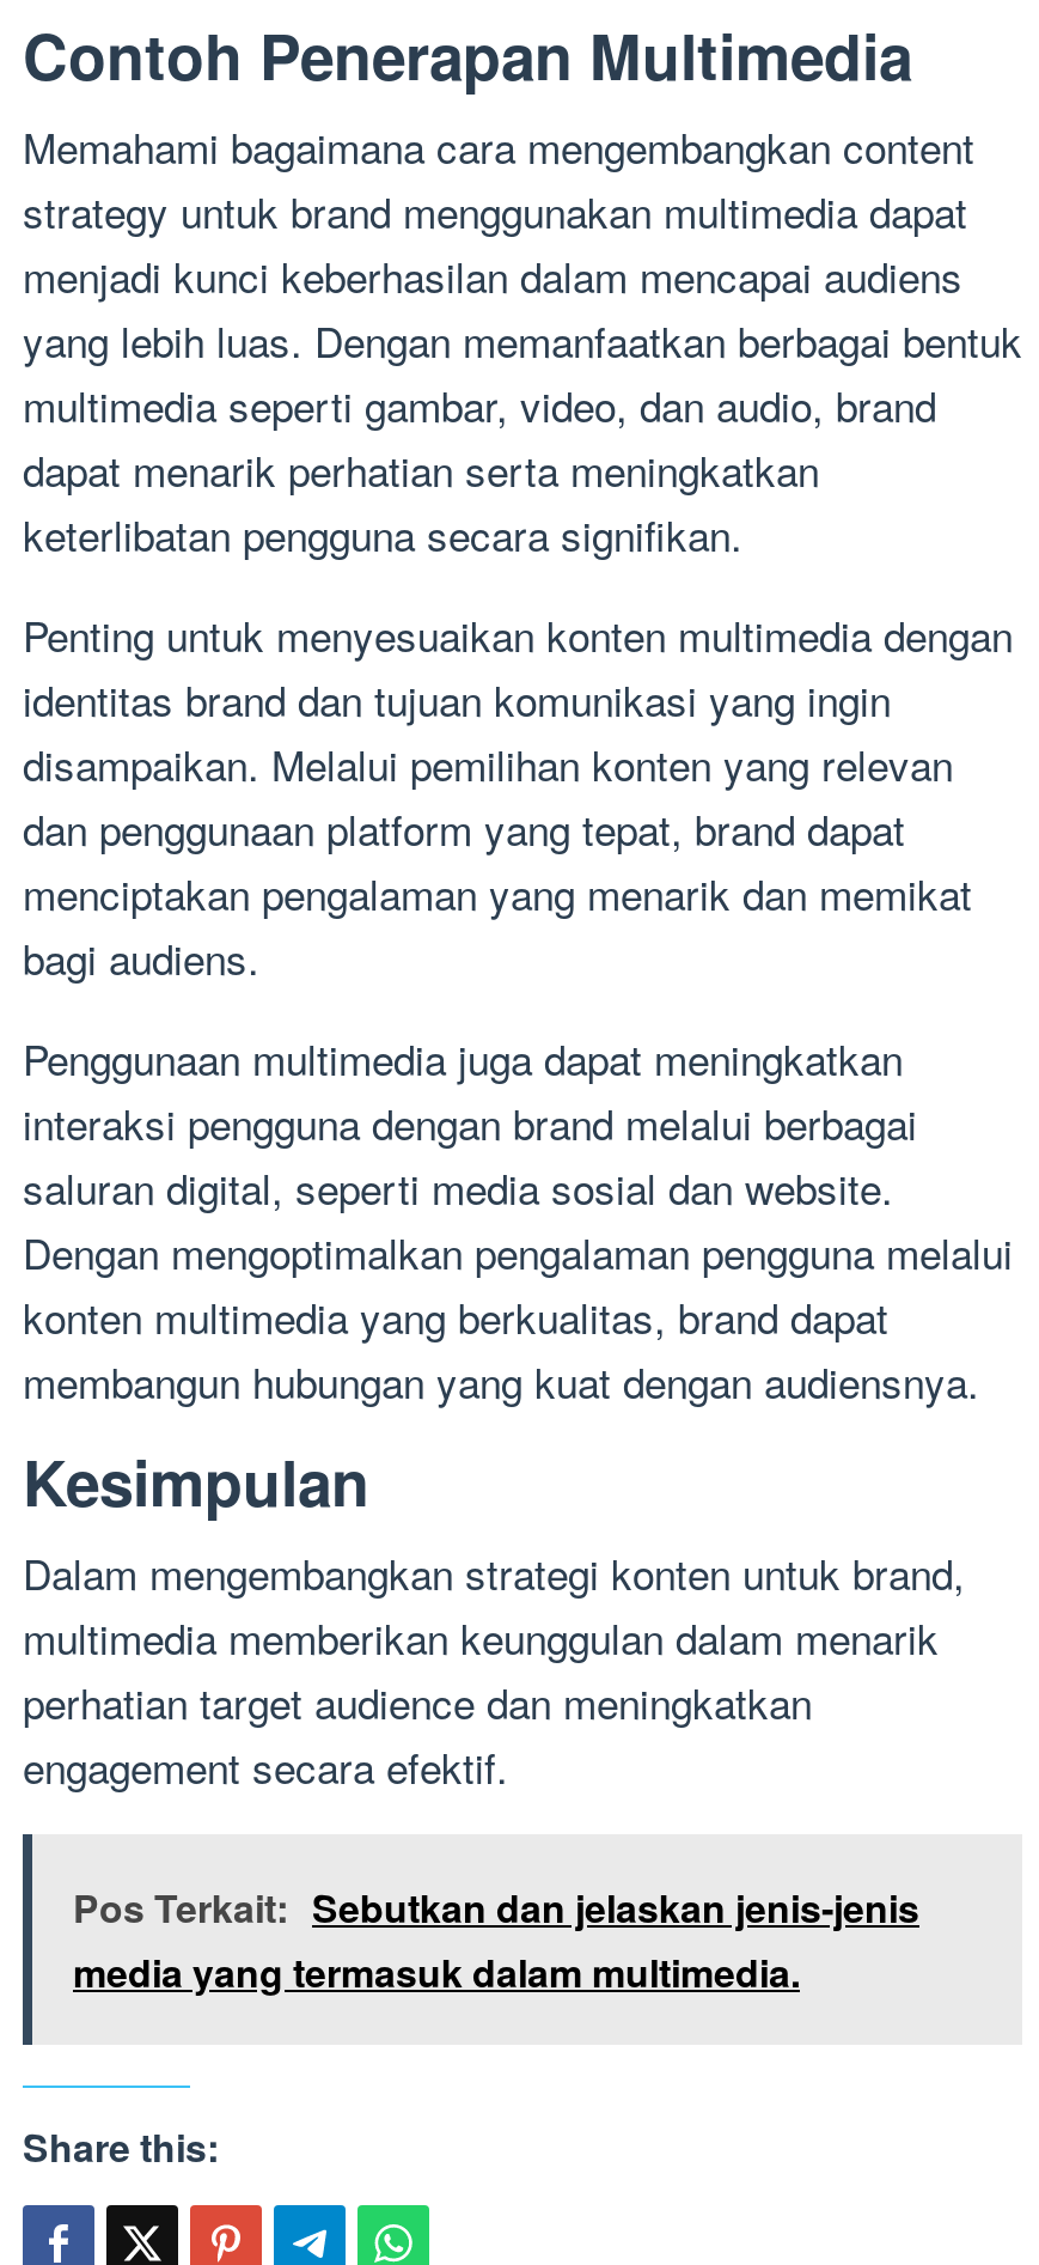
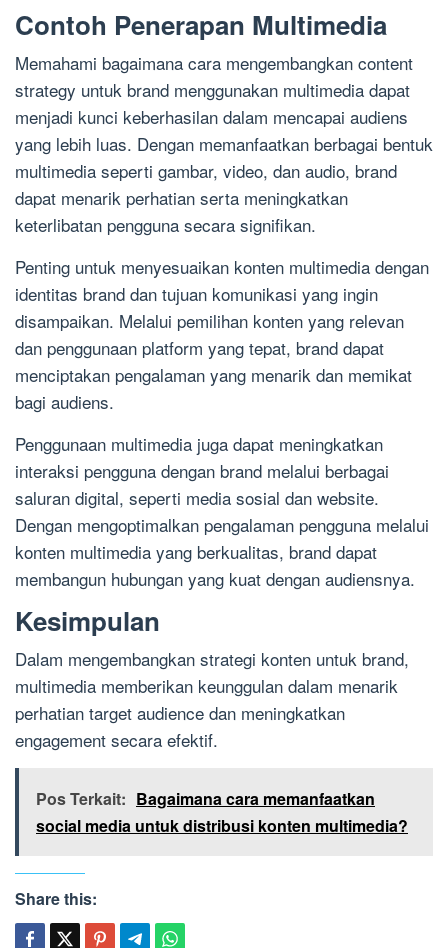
[73,1880,919,2000] Pos Terkait: Sebutkan dan jelaskan jenis-jenis | media yang termasuk dalam multimedia. -> [36,787,408,837] Pos Terkait: Bagaimana cara memanfaatkan | social media untuk distribusi konten multimedia?

